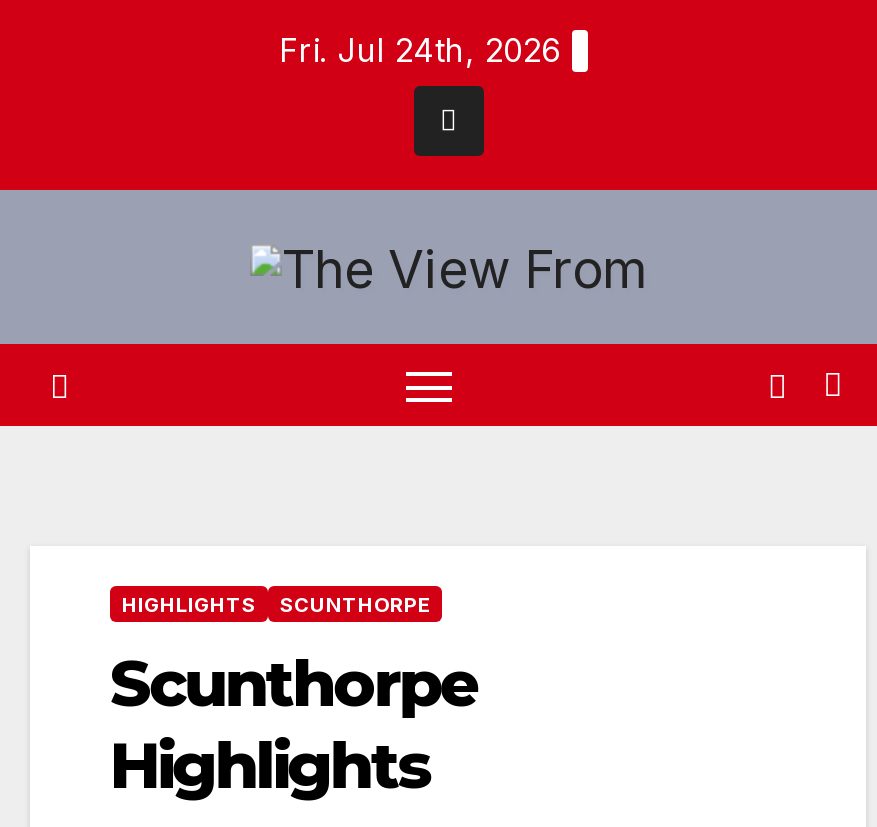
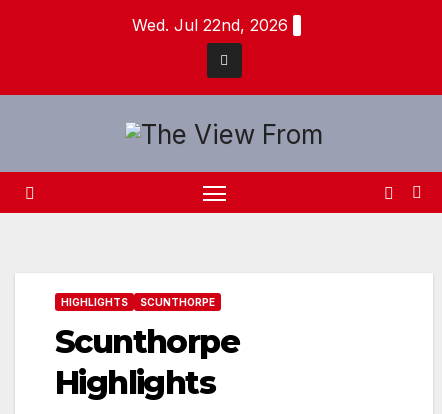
[279,30,561,70] Fri. Jul 24th, 2026 -> [132,15,288,35] Wed. Jul 22nd, 2026

